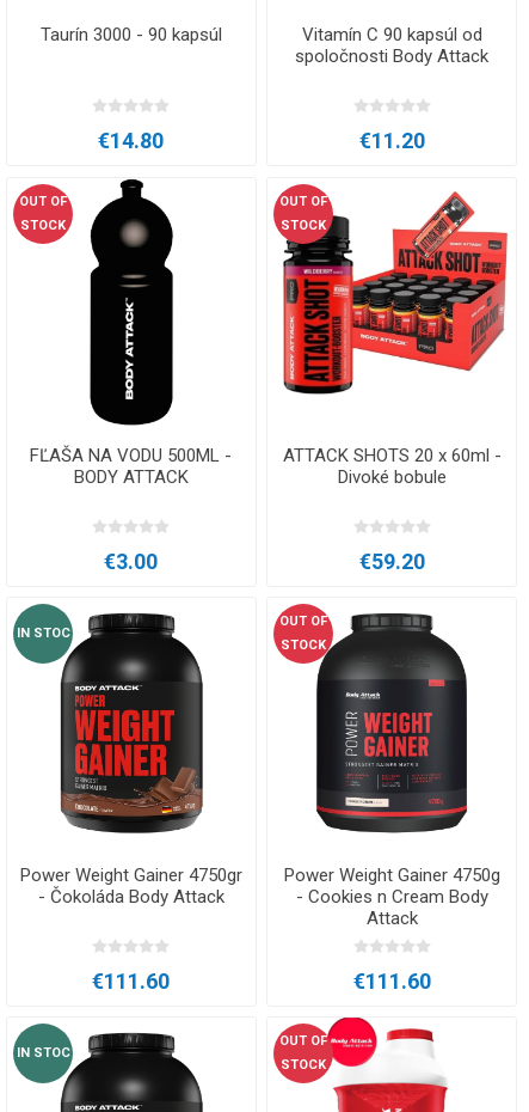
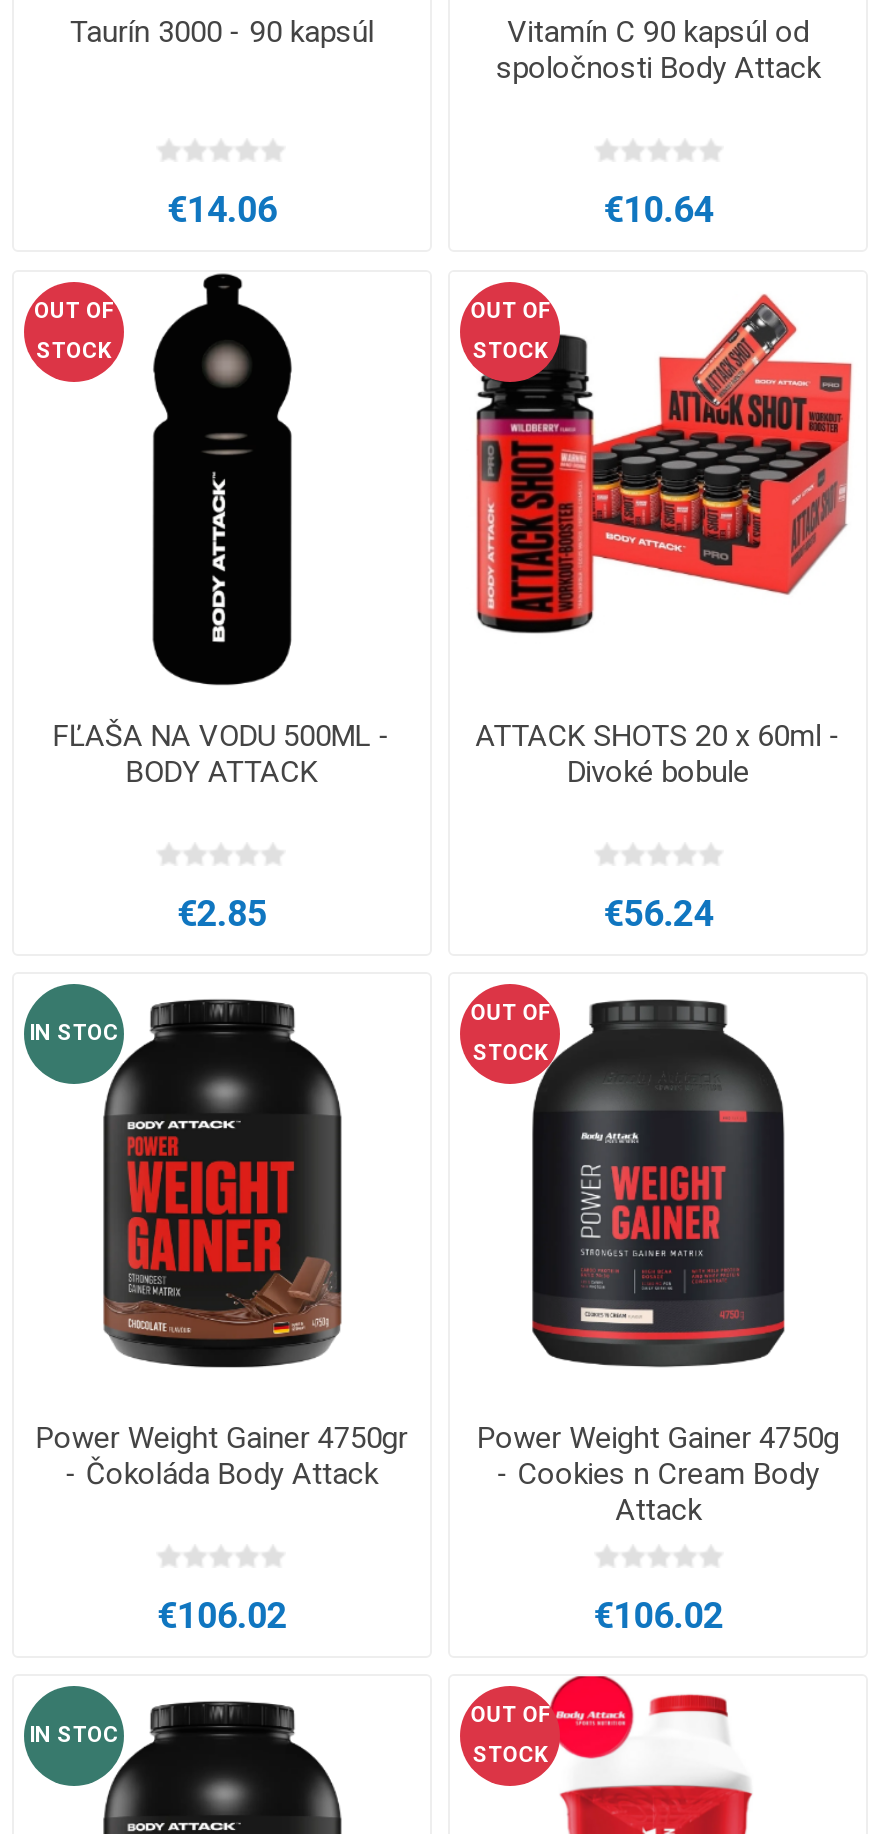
[98,128,164,153] €14.80 -> [167,189,277,231] €14.06
[359,128,425,153] €11.20 -> [603,189,713,231] €10.64
[104,548,158,573] €3.00 -> [177,891,267,933] €2.85
[359,548,425,573] €59.20 -> [603,891,713,933] €56.24
[92,968,170,993] €111.60 -> [157,1594,287,1636] €106.02
[353,968,431,993] €111.60 -> [593,1594,723,1636] €106.02

